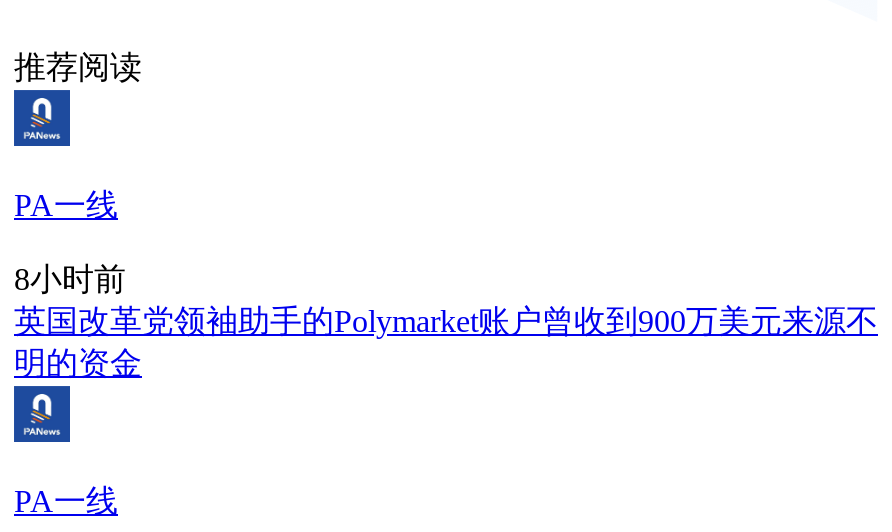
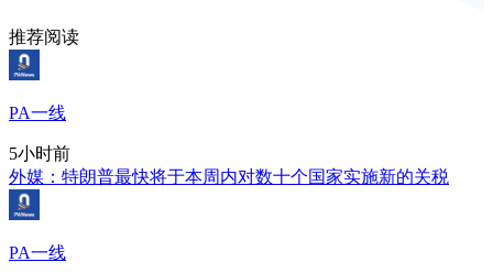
[14,262,878,380] 8小时前 | 英国改革党领袖助手的Polymarket账户曾收到900万美元来源不 | 明的资金 -> [9,144,449,186] 5小时前 | 外媒：特朗普最快将于本周内对数十个国家实施新的关税

